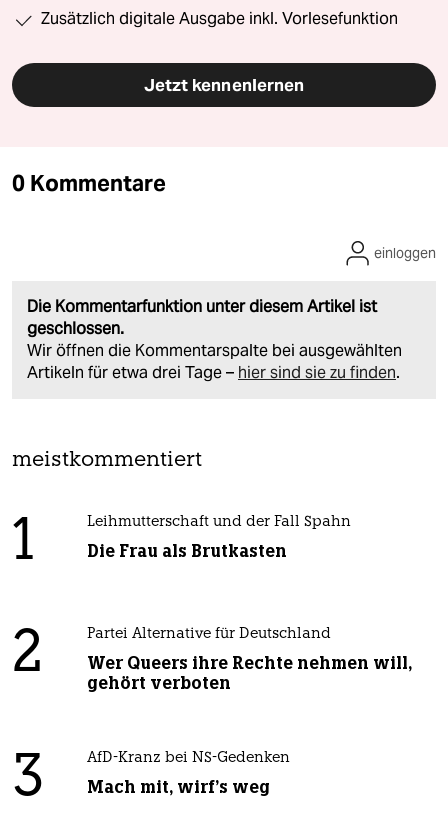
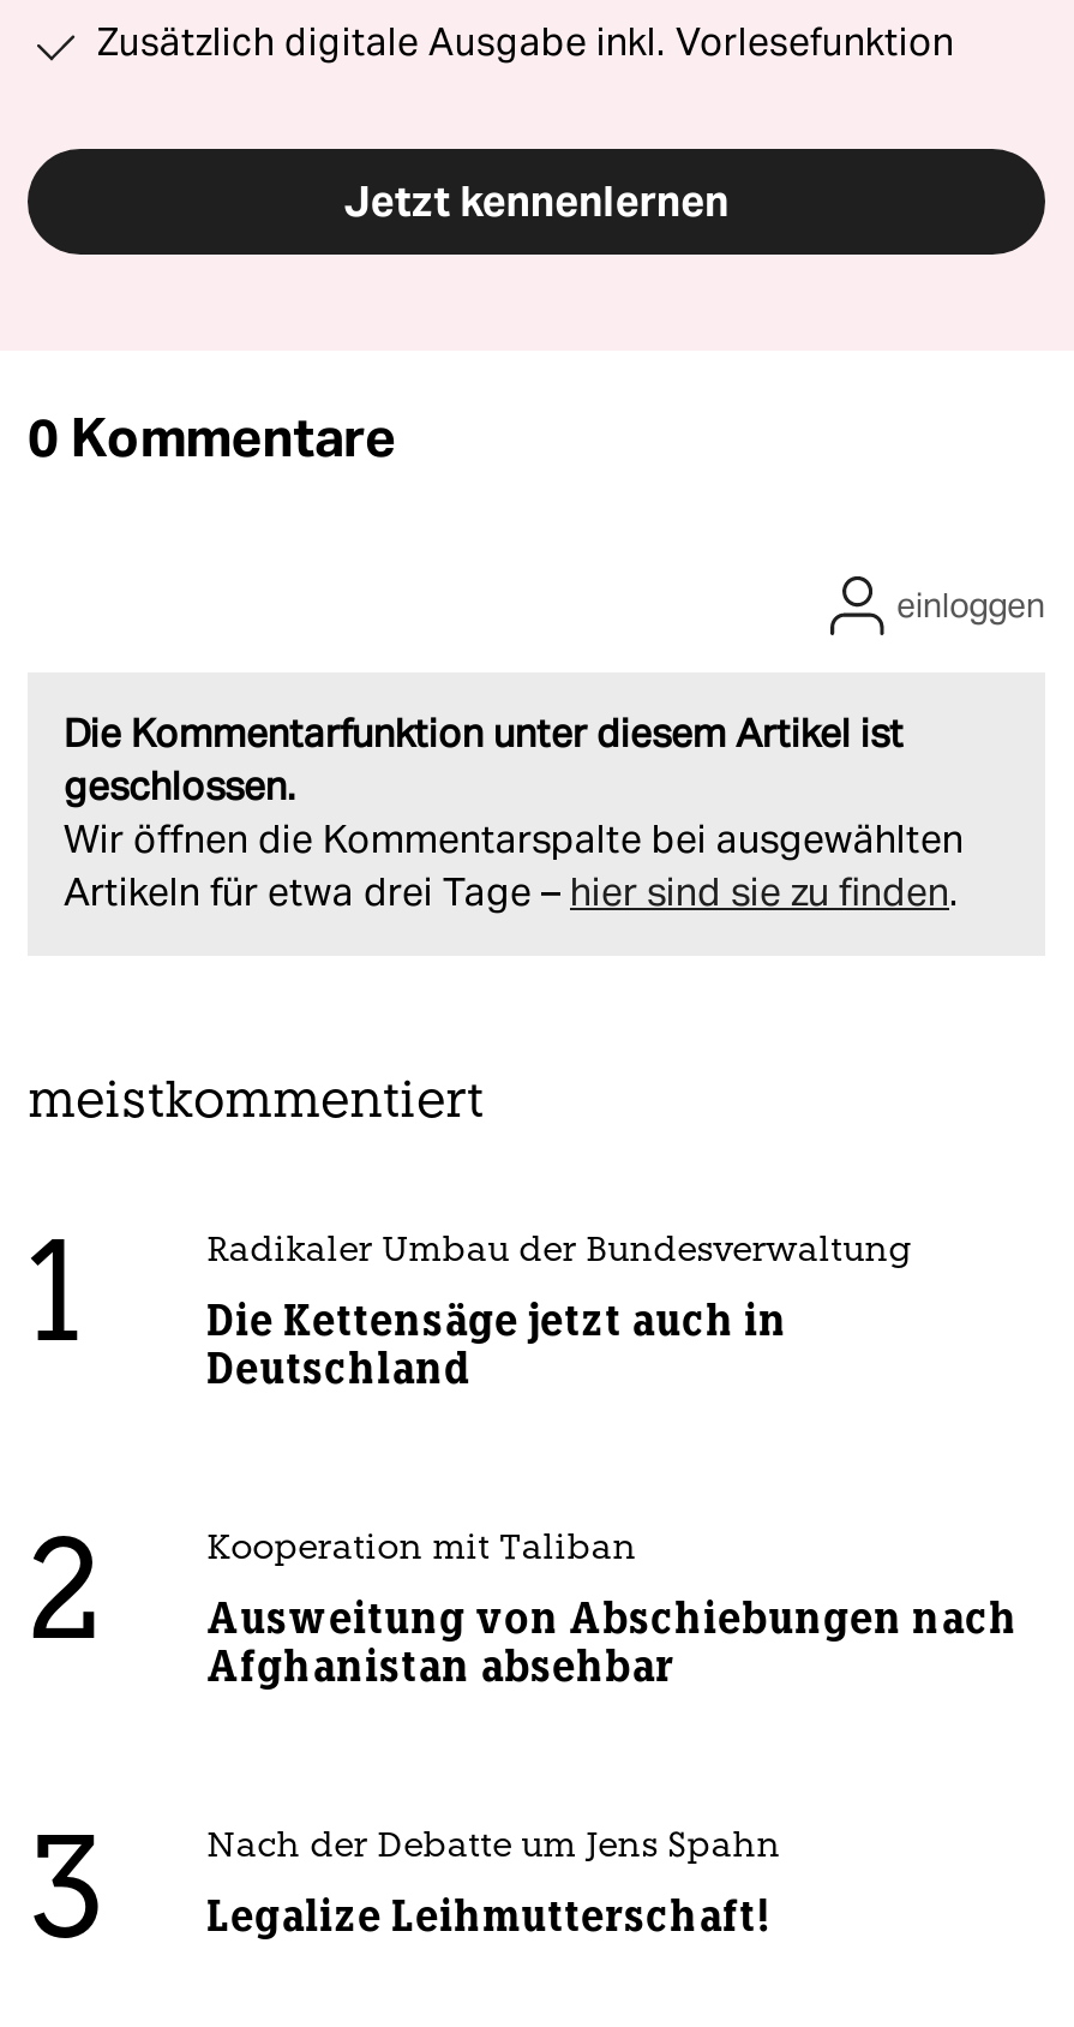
[87,515,351,530] Leihmutterschaft und der Fall Spahn -> [207,1234,912,1270] Radikaler Umbau der Bundesverwaltung
[87,540,287,562] Die Frau als Brutkasten -> [207,1294,788,1395] Die Kettensäge jetzt auch in | Deutschland
[87,627,331,642] Partei Alternative für Deutschland -> [207,1532,636,1568] Kooperation mit Taliban
[87,652,412,694] Wer Queers ihre Rechte nehmen will, | gehört verboten -> [207,1592,1018,1693] Ausweitung von Abschiebungen nach | Afghanistan absehbar
[87,751,290,766] AfD-Kranz bei NS-Gedenken -> [207,1830,780,1866] Nach der Debatte um Jens Spahn
[87,776,270,798] Mach mit, wirf's weg -> [207,1890,768,1942] Legalize Leihmutterschaft!

